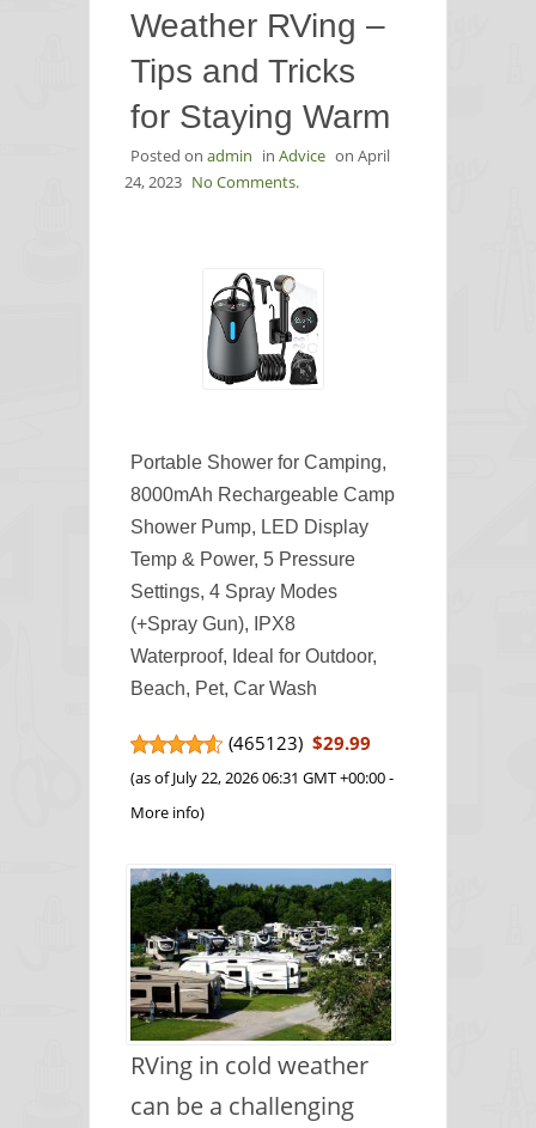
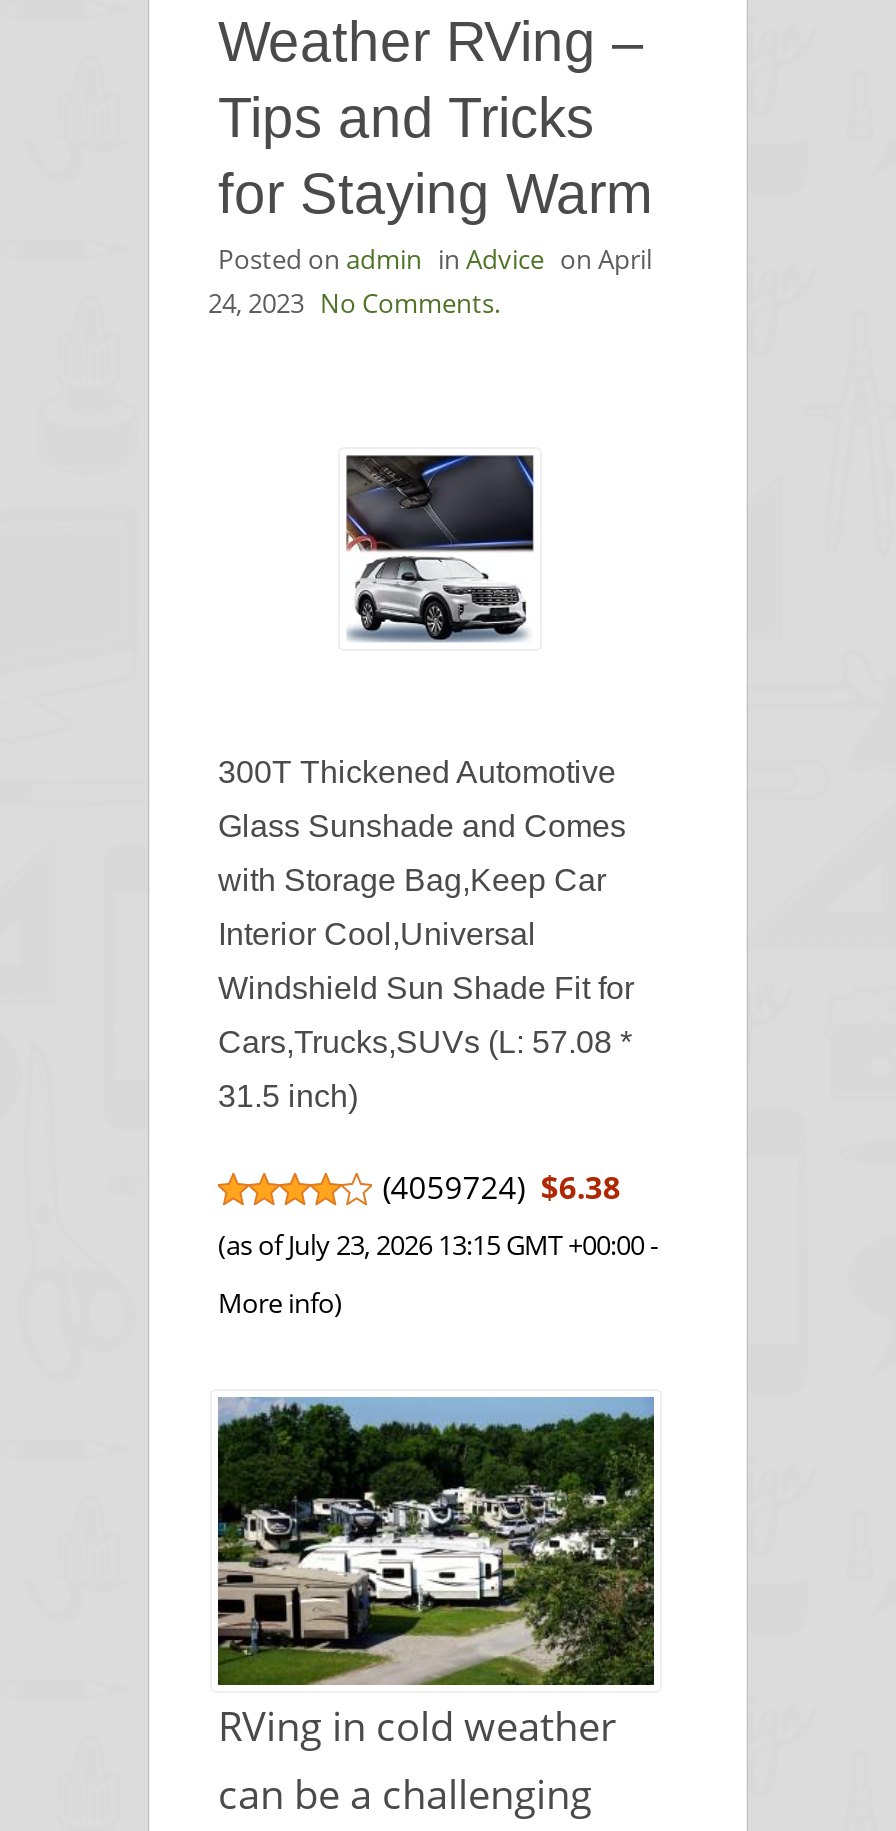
[207,273,319,385] [image] -> [344,453,536,643] [image]
[130,452,395,788] Portable Shower for Camping, | 8000mAh Rechargeable Camp | Shower Pump, LED Display | Temp & Power, 5 Pressure | Settings, 4 Spray Modes | (+Spray Gun), IPX8 | Waterproof, Ideal for Outdoor, | Beach, Pet, Car Wash | (465123) $29.99 | (as of July 22, 2026 06:31 GMT +00:00 - -> [218,754,658,1262] 300T Thickened Automotive | Glass Sunshade and Comes | with Storage Bag,Keep Car | Interior Cool,Universal | Windshield Sun Shade Fit for | Cars,Trucks,SUVs (L: 57.08 * | 31.5 inch) | (4059724) $6.38 | (as of July 23, 2026 13:15 GMT +00:00 -

